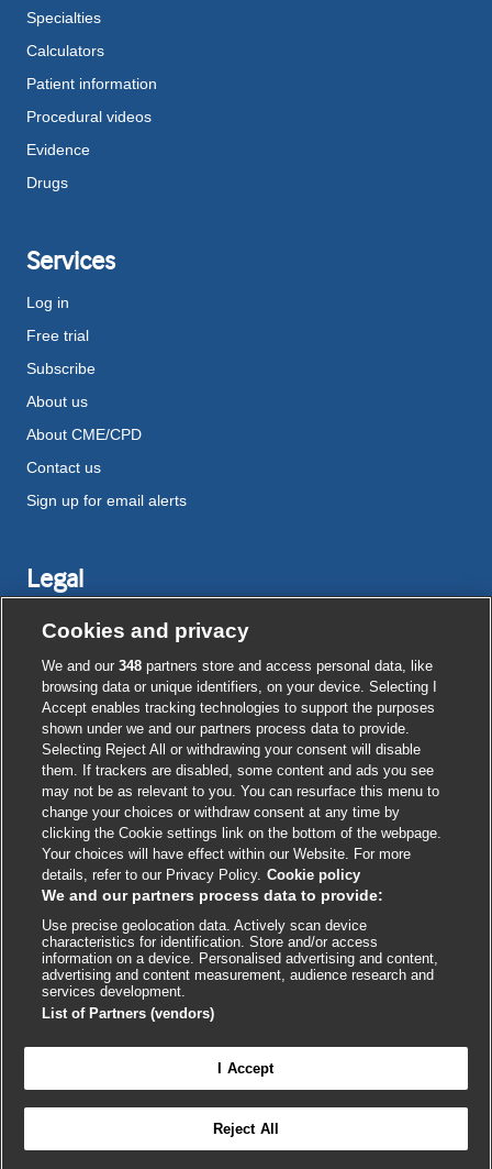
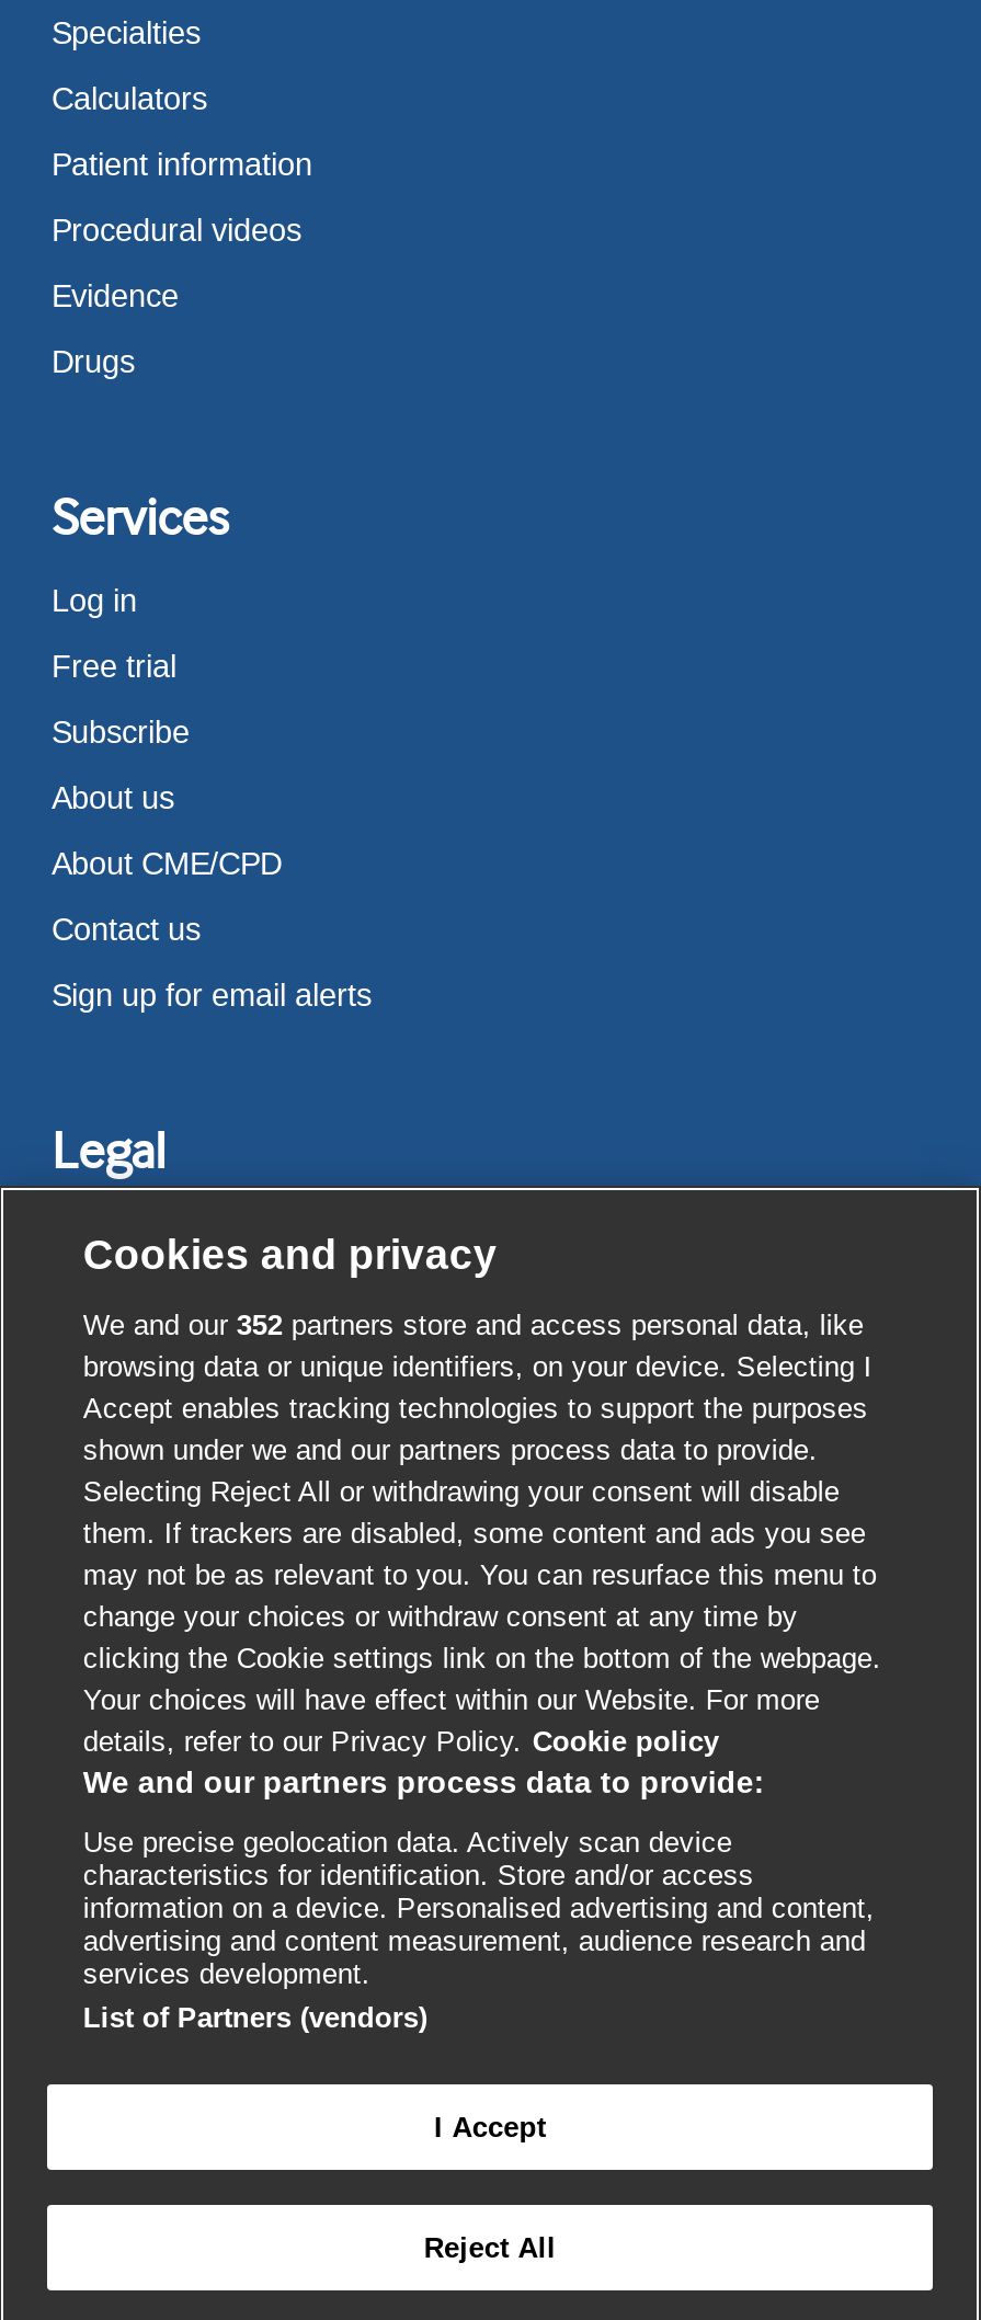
[42,658,433,674] We and our 348 partners store and access personal data, like -> [83,1308,863,1341] We and our 352 partners store and access personal data, like

